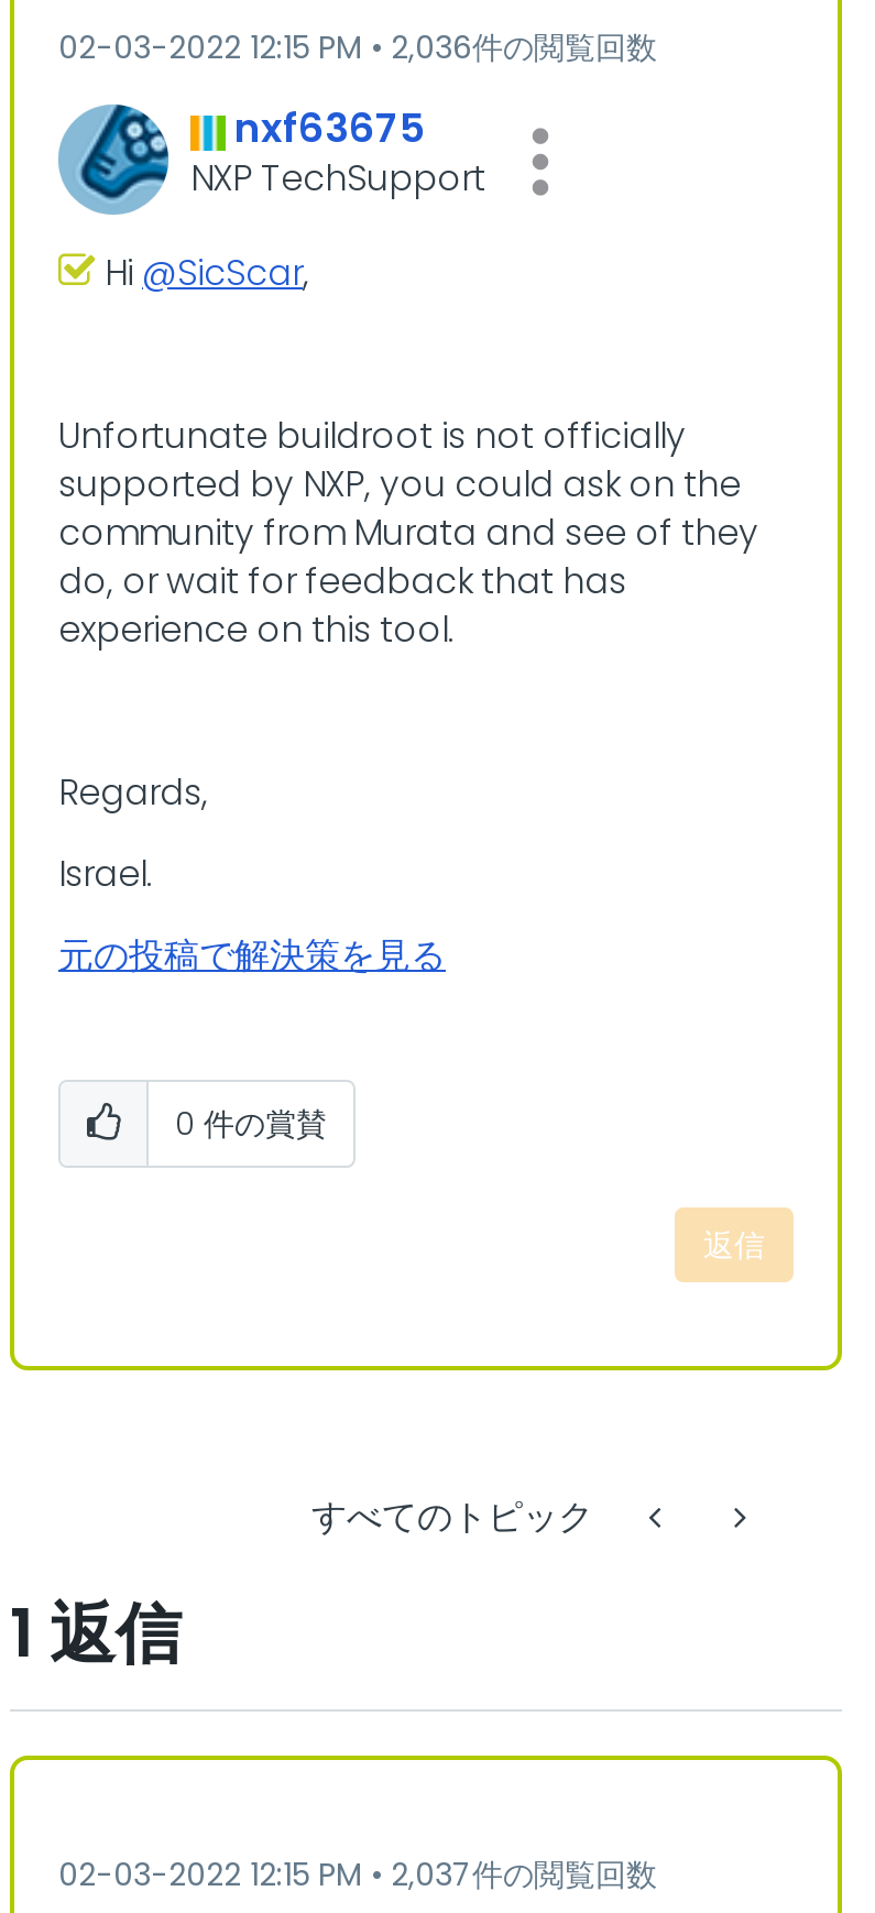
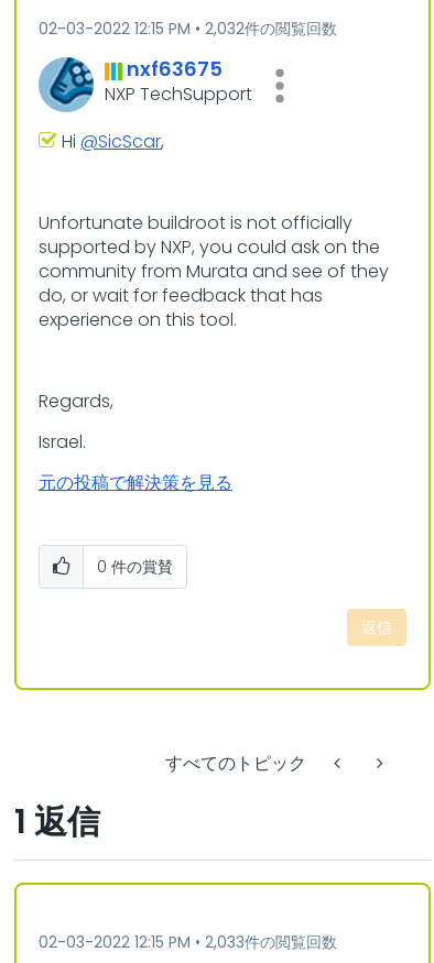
[391,25,657,69] 2,036件の閲覧回数 -> [205,18,337,40] 2,032件の閲覧回数
[391,1852,657,1896] 2,037件の閲覧回数 -> [205,931,337,953] 2,033件の閲覧回数

